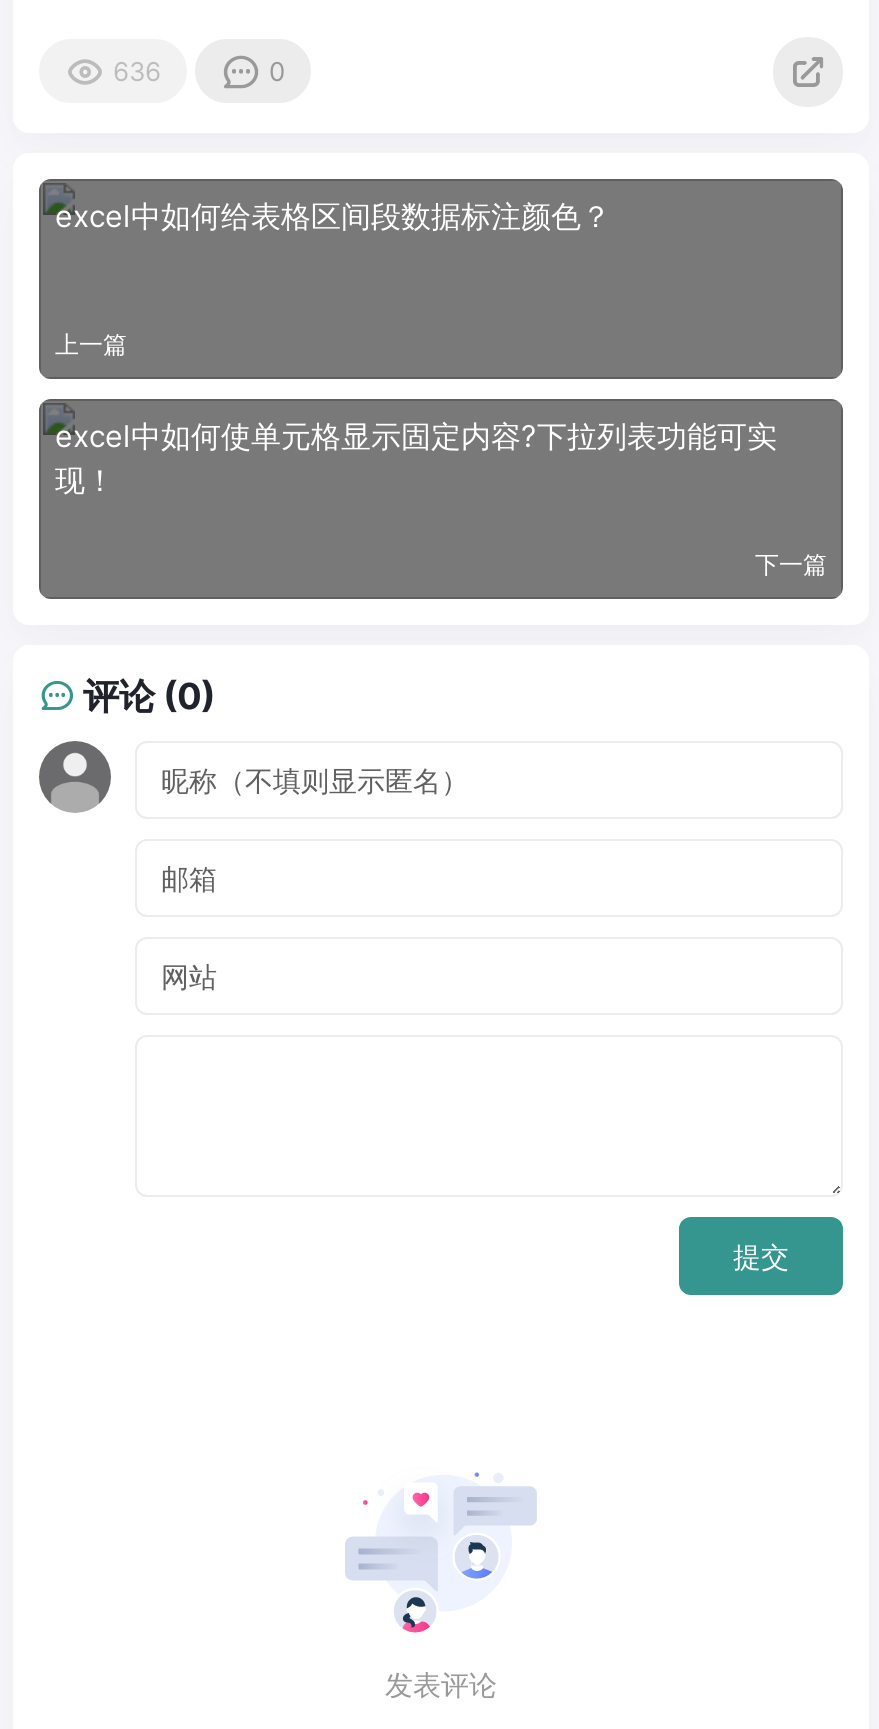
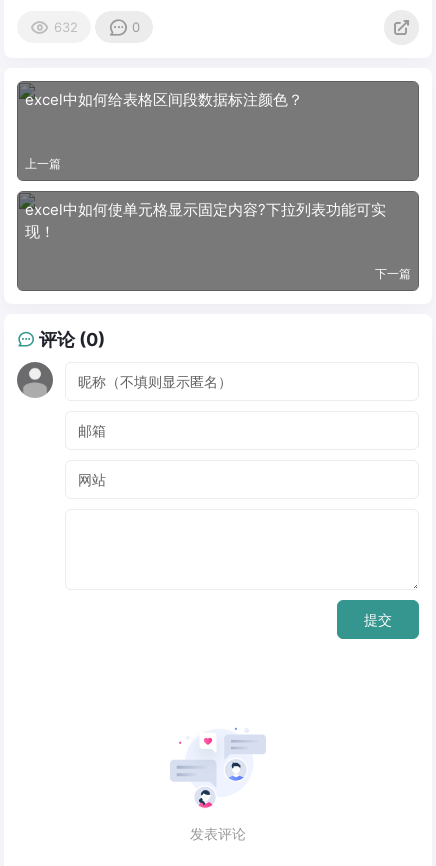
[113,54,161,86] 636 -> [54,19,78,35] 632

